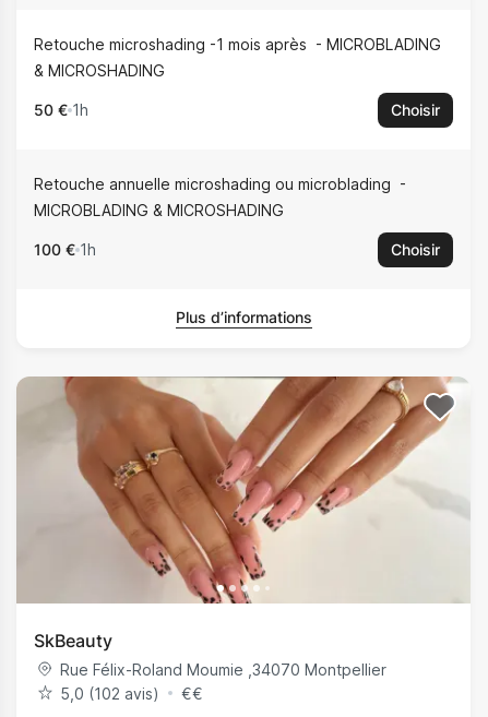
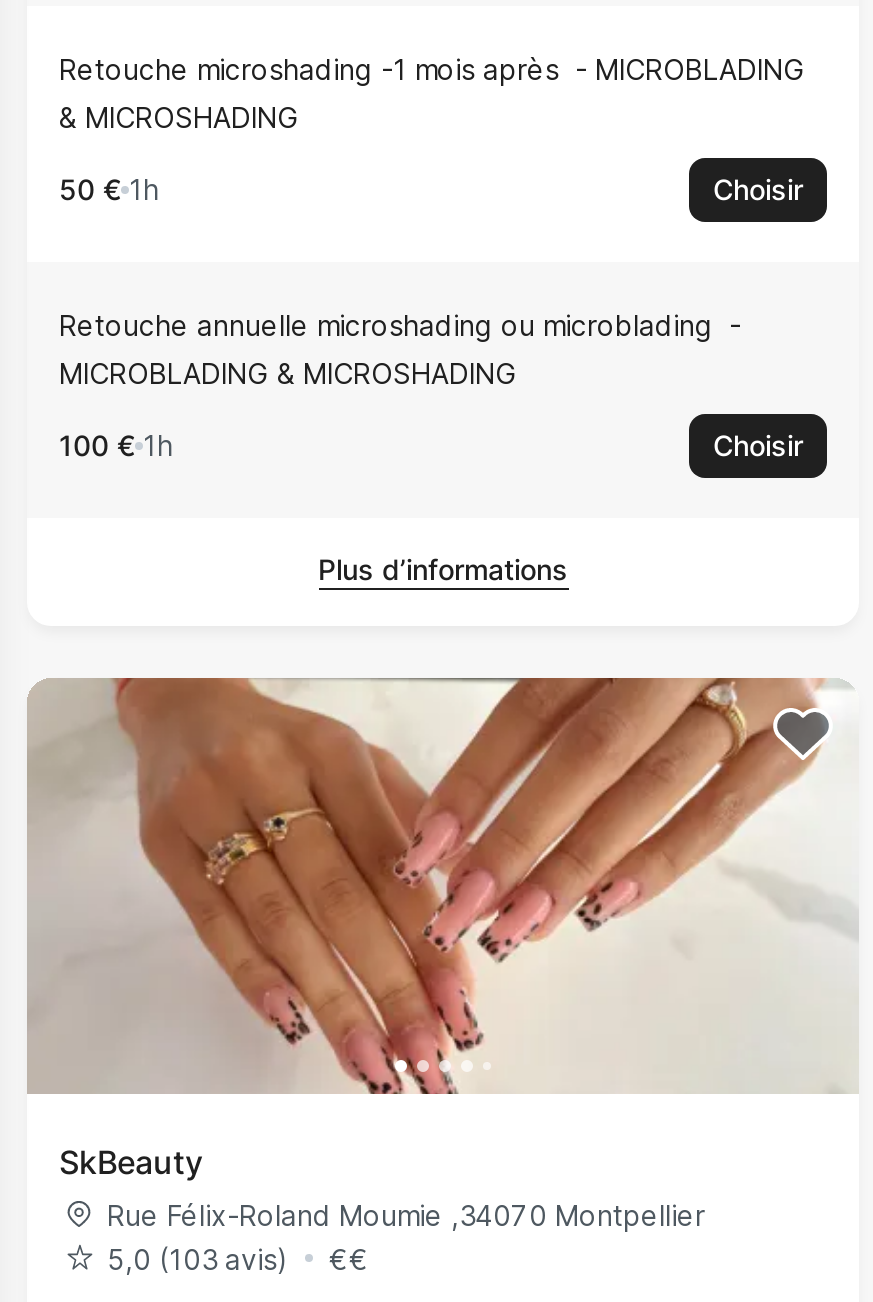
[60,684,159,702] 5,0 (102 avis) -> [107,1241,289,1275] 5,0 (103 avis)

